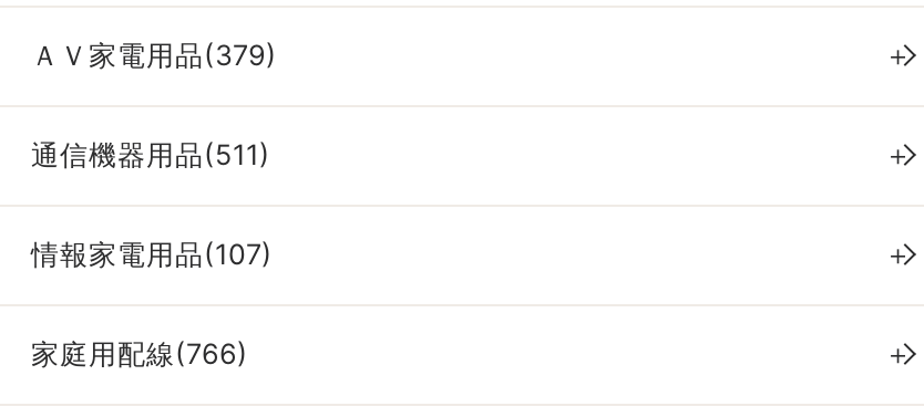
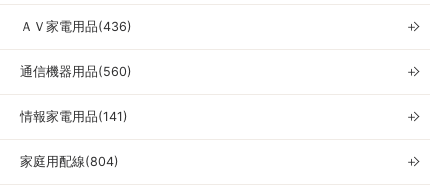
[31,39,277,72] ＡＶ家電用品(379) -> [20,19,132,34] ＡＶ家電用品(436)
[31,138,270,171] 通信機器用品(511) -> [20,64,132,79] 通信機器用品(560)
[31,238,273,271] 情報家電用品(107) -> [20,109,128,124] 情報家電用品(141)
[31,337,248,371] 家庭用配線(766) -> [20,154,119,169] 家庭用配線(804)

